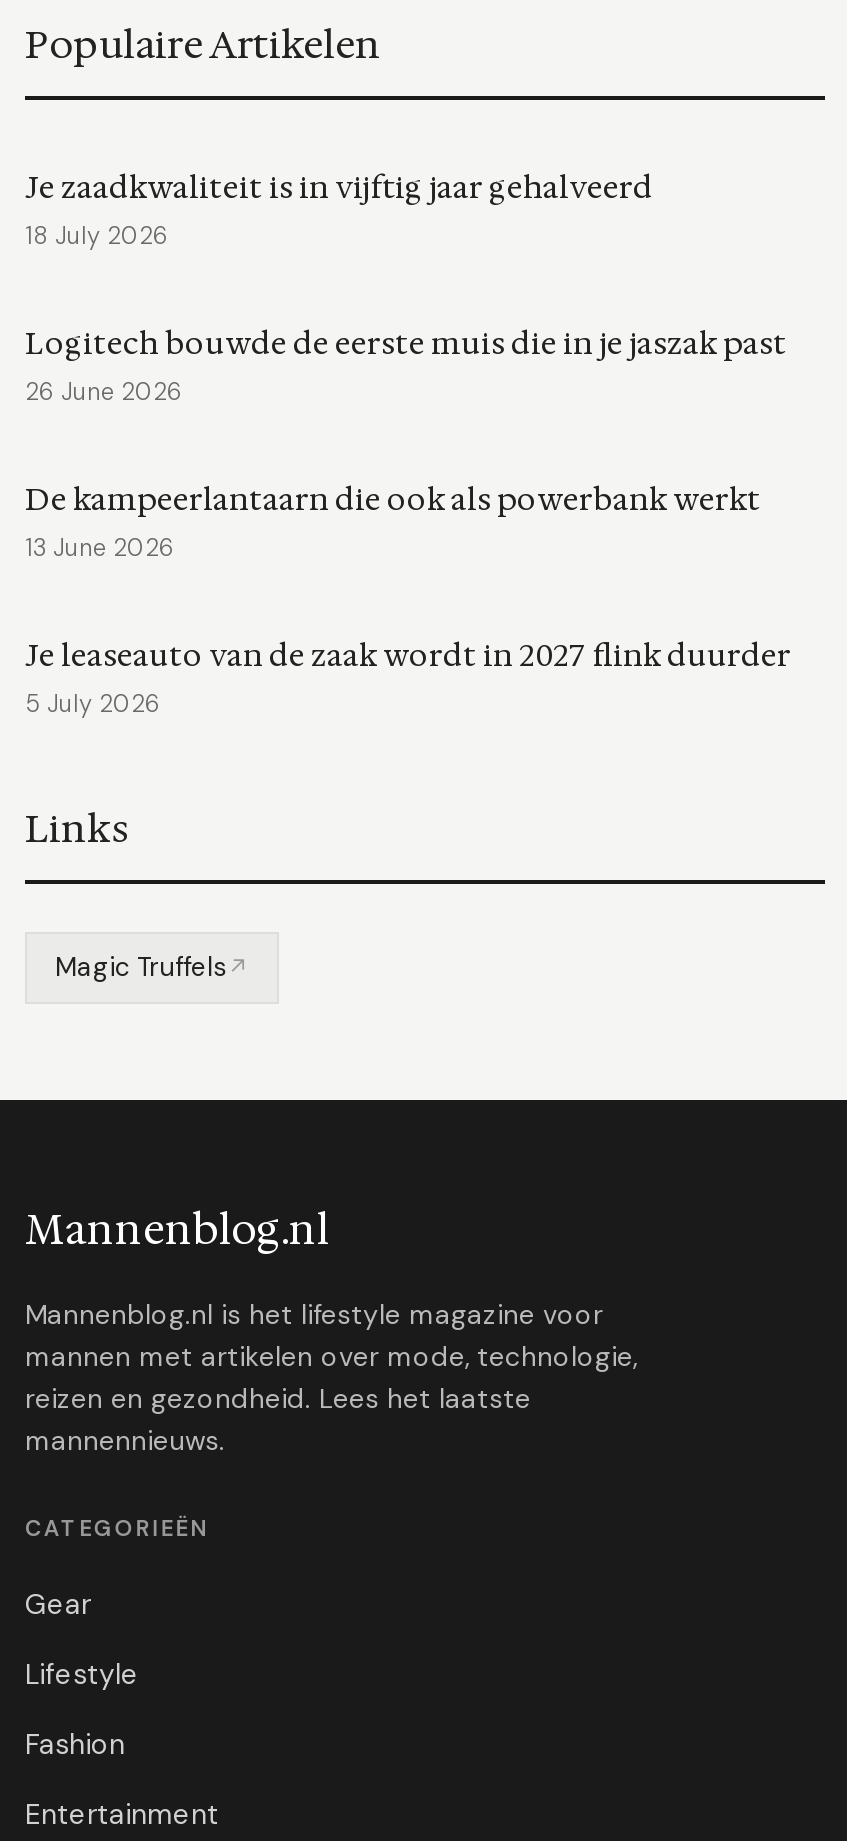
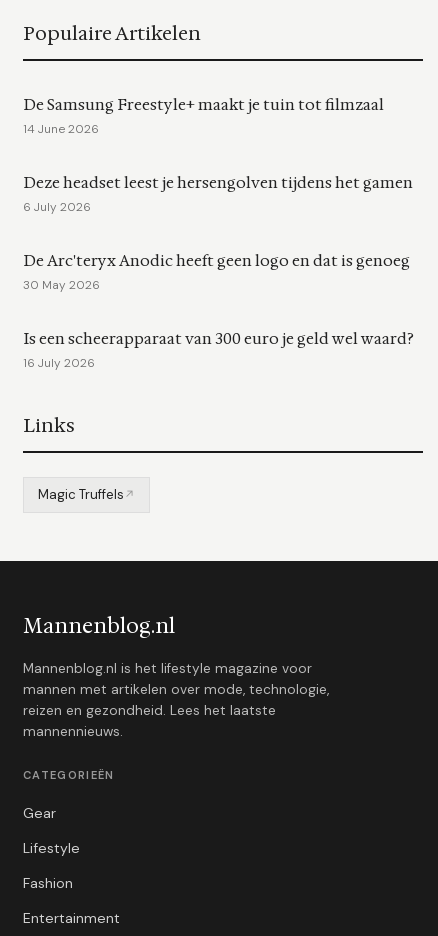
[25,166,653,252] Je zaadkwaliteit is in vijftig jaar gehalveerd | 18 July 2026 -> [23,94,384,137] De Samsung Freestyle+ maakt je tuin tot filmzaal | 14 June 2026
[25,322,787,408] Logitech bouwde de eerste muis die in je jaszak past | 26 June 2026 -> [23,172,413,215] Deze headset leest je hersengolven tijdens het gamen | 6 July 2026
[25,478,761,564] De kampeerlantaarn die ook als powerbank werkt | 13 June 2026 -> [23,250,410,293] De Arc'teryx Anodic heeft geen logo en dat is genoeg | 30 May 2026
[25,634,791,720] Je leaseauto van de zaak wordt in 2027 flink duurder | 5 July 2026 -> [23,328,414,371] Is een scheerapparaat van 300 euro je geld wel waard? | 16 July 2026

